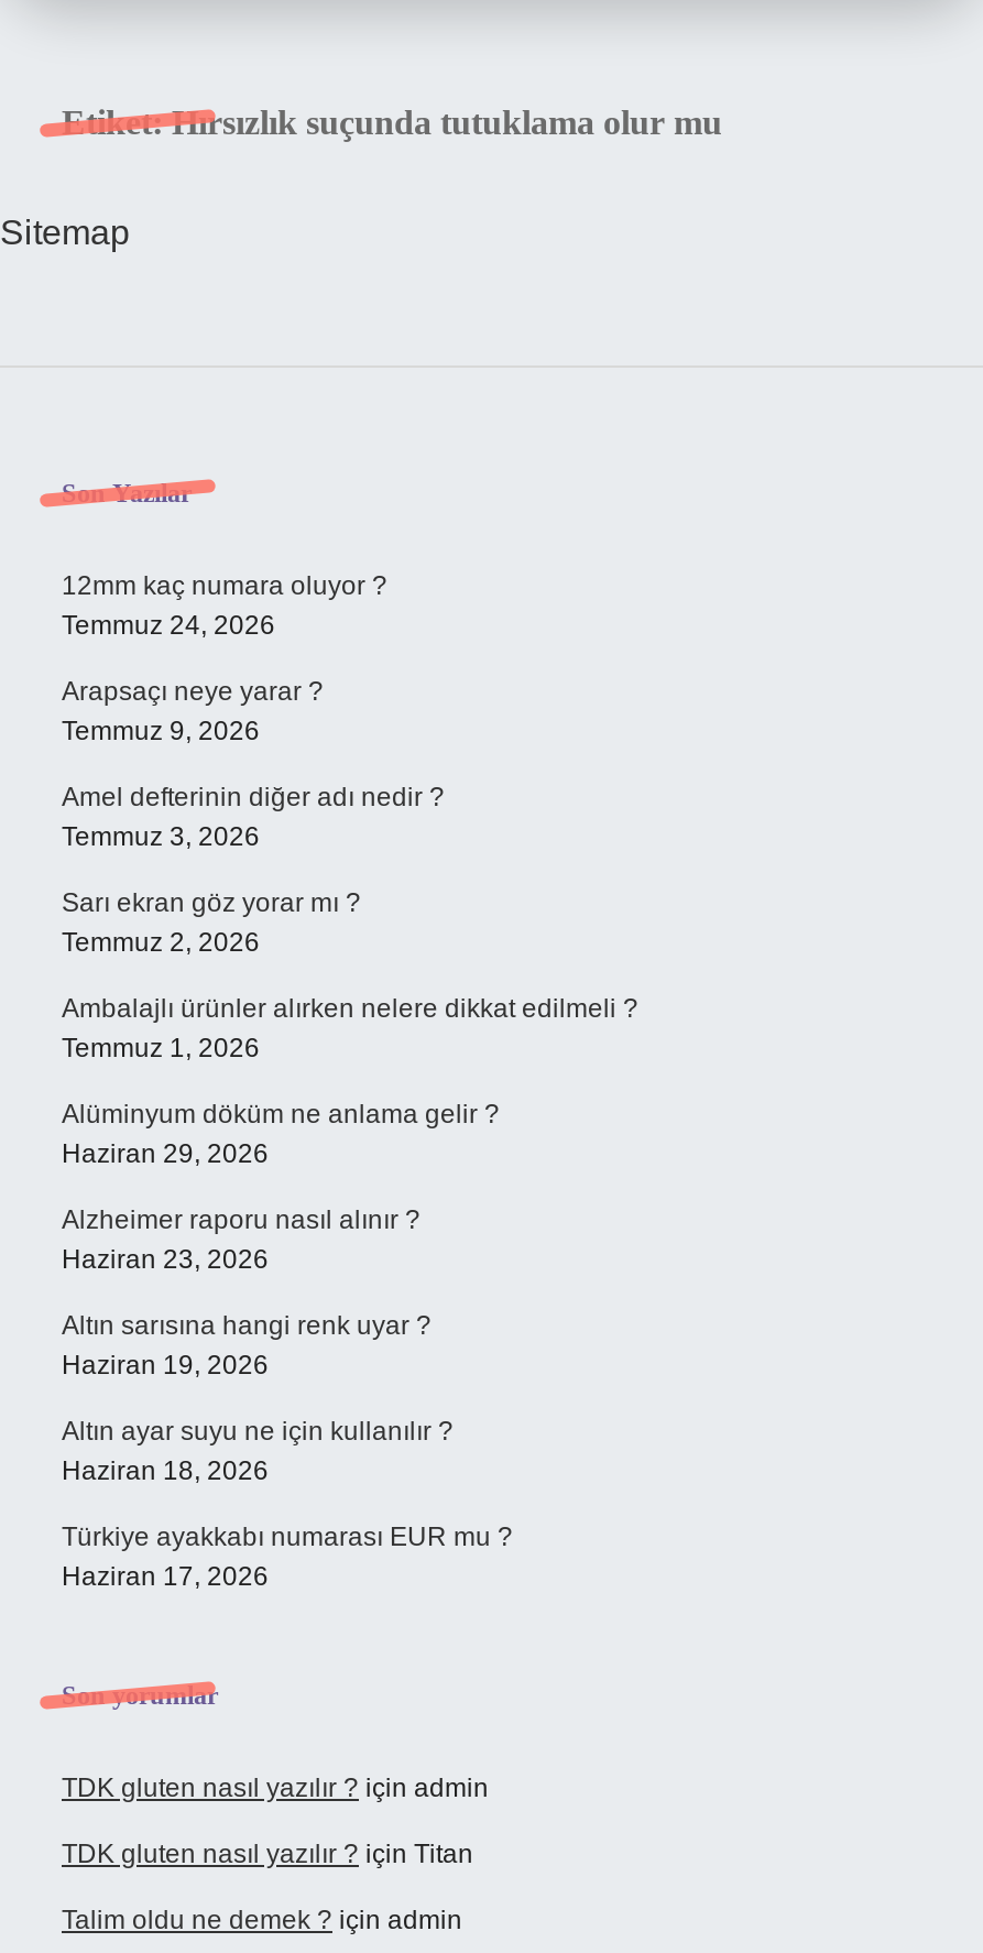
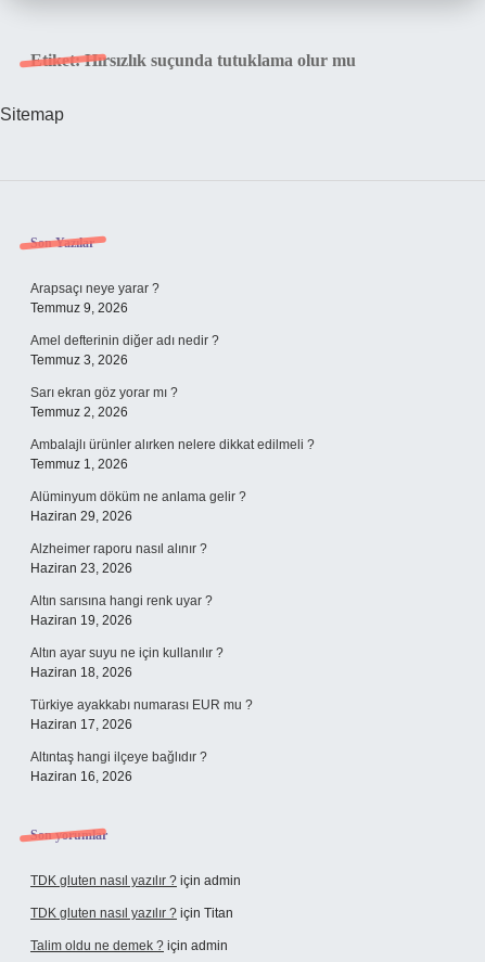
[62,570,387,641] 12mm kaç numara oluyor ? | Temmuz 24, 2026 -> none
moved [62,676,638,1592] -> [30,281,315,732]: Arapsaçı neye yarar ? | Temmuz 9, 2026 | Amel defterinin diğer adı nedir ? | ... | Türkiye ayakkabı numarası EUR mu ? | Haziran 17, 2026
none -> [30,749,207,784] Altıntaş hangi ilçeye bağlıdır ? | Haziran 16, 2026

